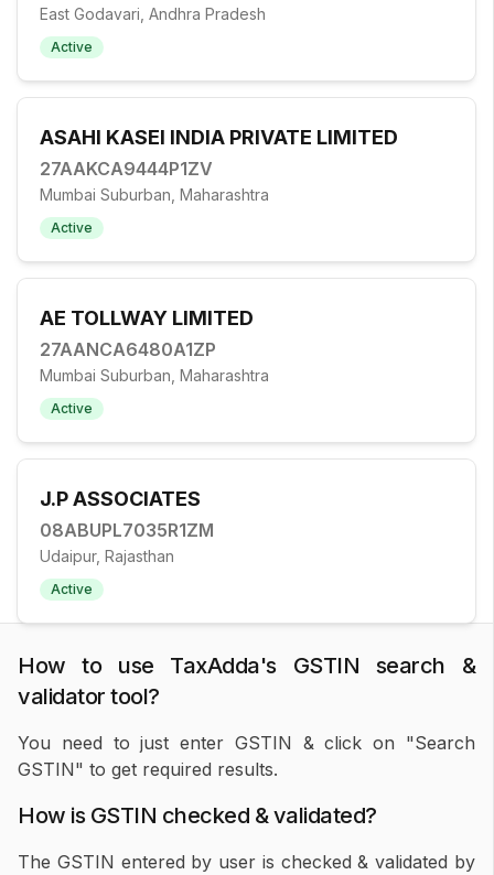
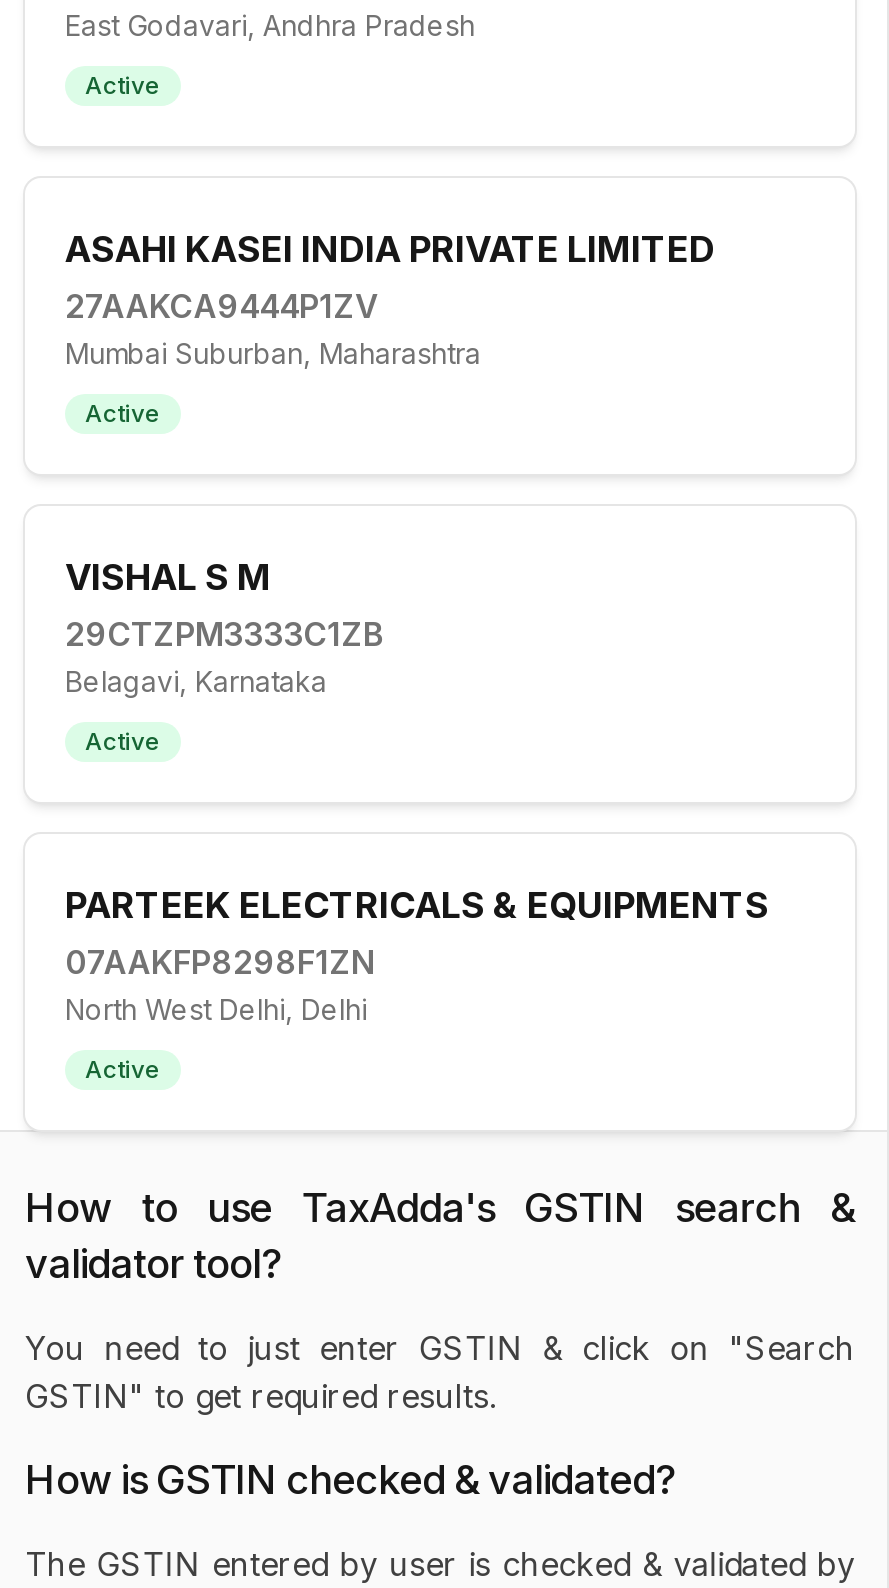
[40,306,269,385] AE TOLLWAY LIMITED | 27AANCA6480A1ZP | Mumbai Suburban, Maharashtra -> [65,556,385,698] VISHAL S M | 29CTZPM3333C1ZB | Belagavi, Karnataka
[40,487,214,565] J.P ASSOCIATES | 08ABUPL7035R1ZM | Udaipur, Rajasthan -> [65,884,769,1026] PARTEEK ELECTRICALS & EQUIPMENTS | 07AAKFP8298F1ZN | North West Delhi, Delhi

